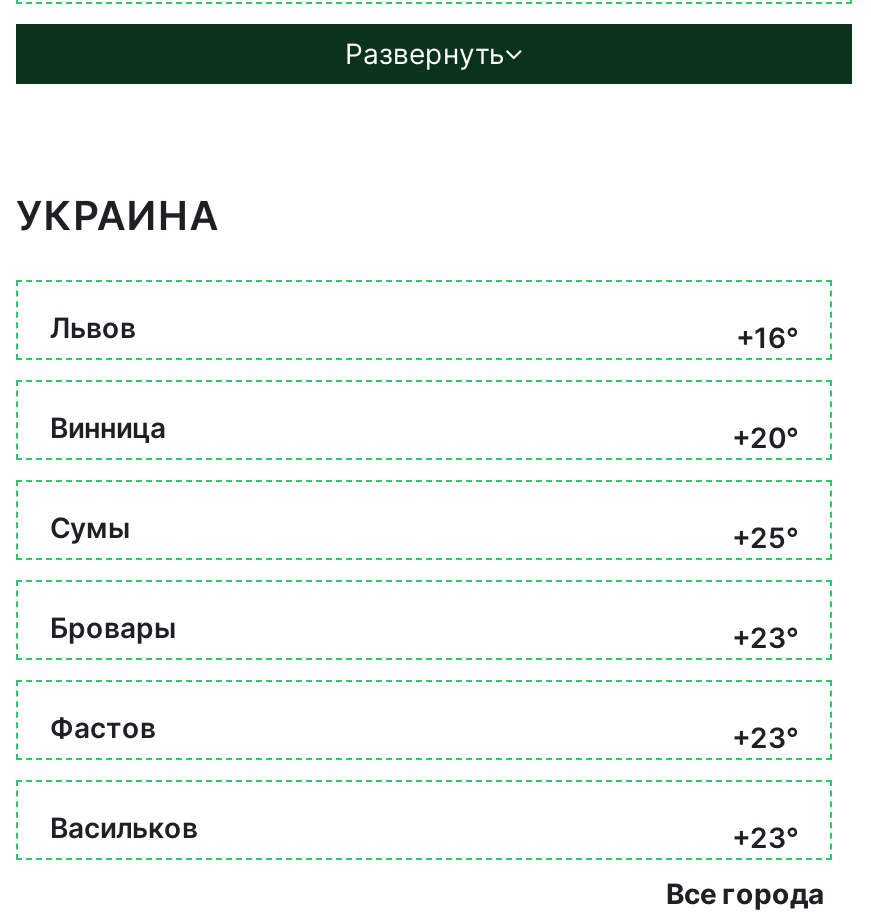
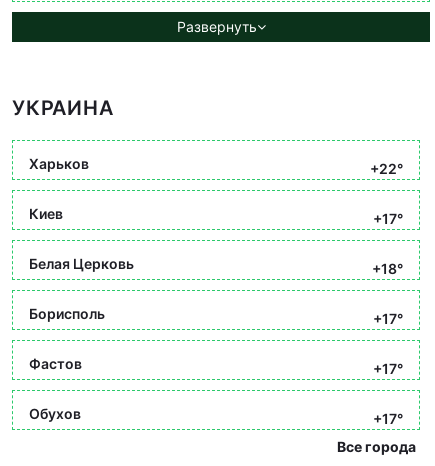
[50,309,798,354] Львов | +16° -> [29,154,403,177] Харьков | +22°
[50,409,798,454] Винница | +20° -> [29,204,403,227] Киев | +17°
[50,509,798,554] Сумы | +25° -> [29,254,403,277] Белая Церковь | +18°
[50,609,798,654] Бровары | +23° -> [29,304,403,327] Борисполь | +17°
[732,720,798,754] +23° -> [373,360,403,377] +17°
[50,809,798,854] Васильков | +23° -> [29,404,403,427] Обухов | +17°

